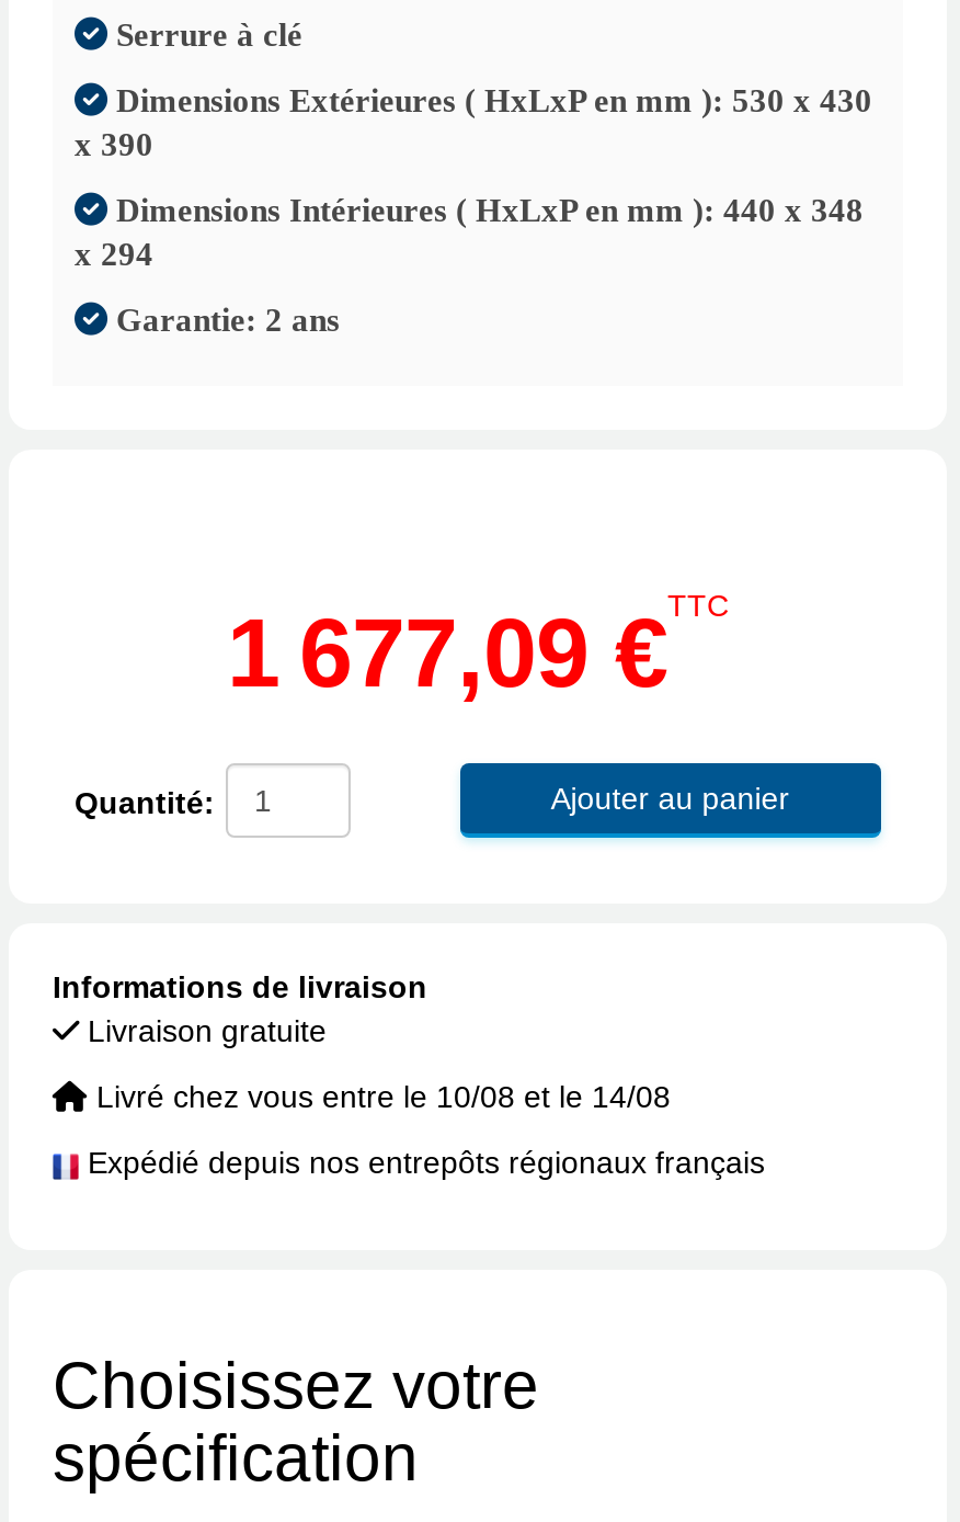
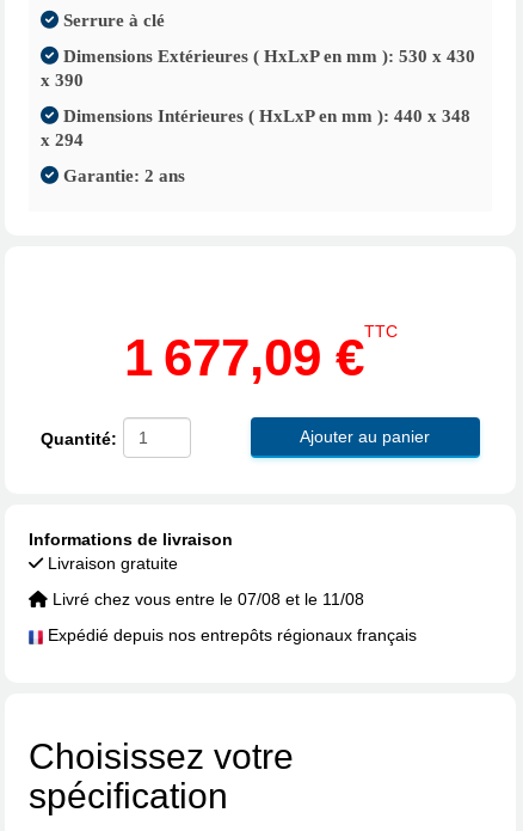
[88,1079,671,1115] Livré chez vous entre le 10/08 et le 14/08 -> [48,590,364,609] Livré chez vous entre le 07/08 et le 11/08

